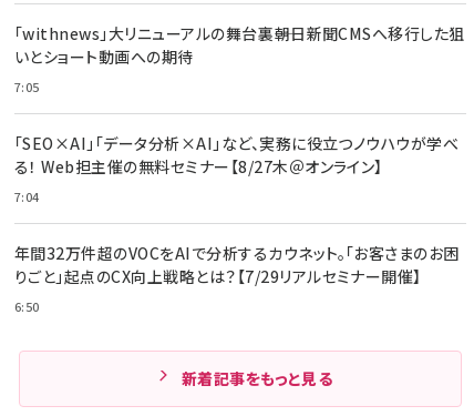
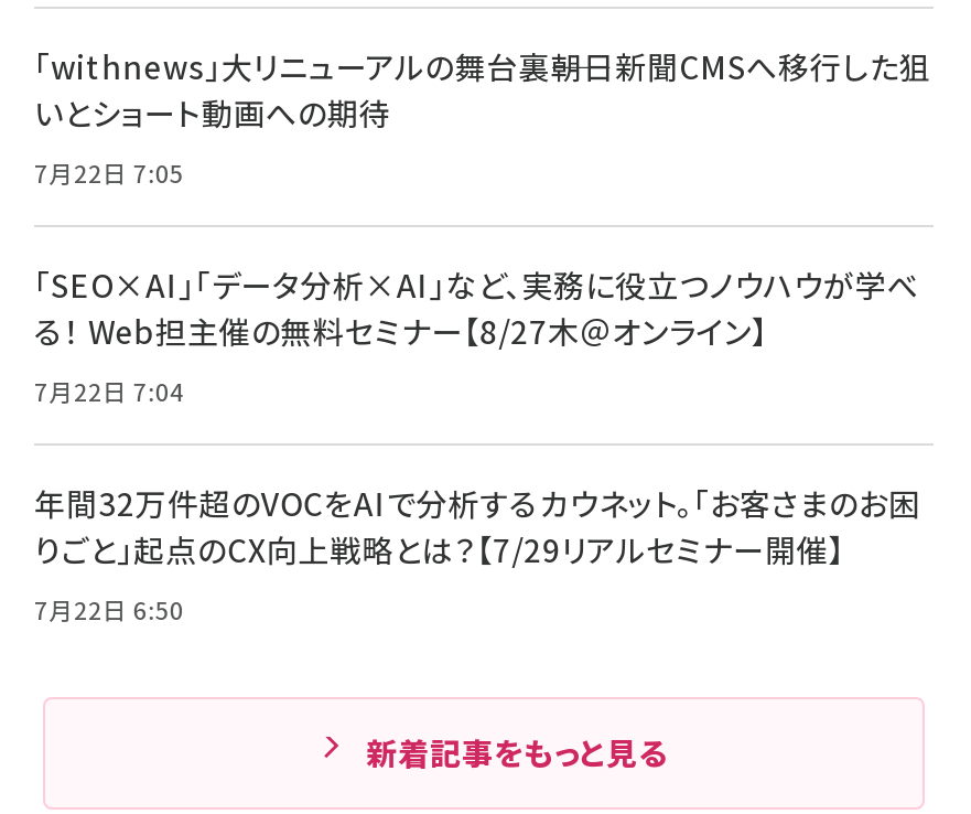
[14,77,40,95] 7:05 -> [34,154,184,189] 7月22日 7:05
[14,187,40,205] 7:04 -> [34,372,184,407] 7月22日 7:04
[14,297,40,315] 6:50 -> [34,591,184,626] 7月22日 6:50

